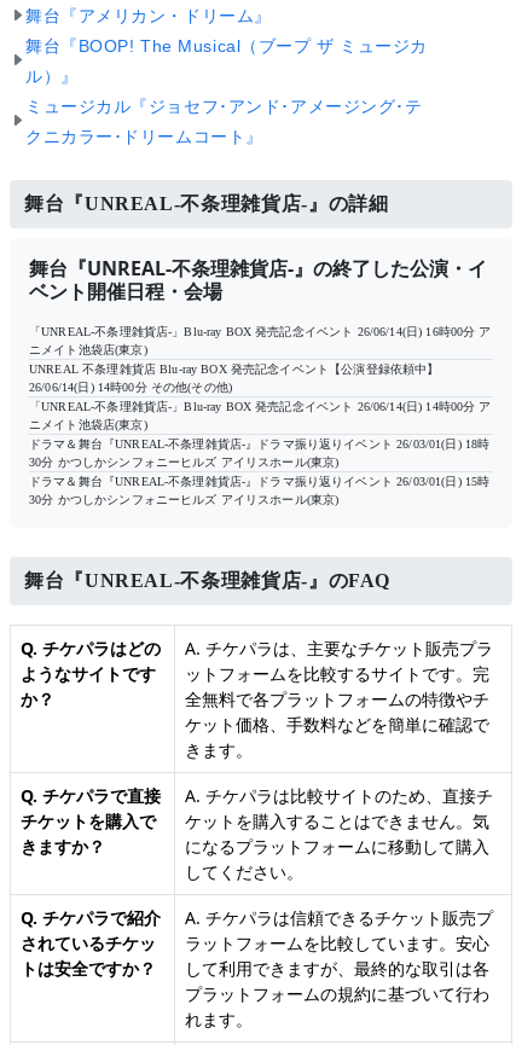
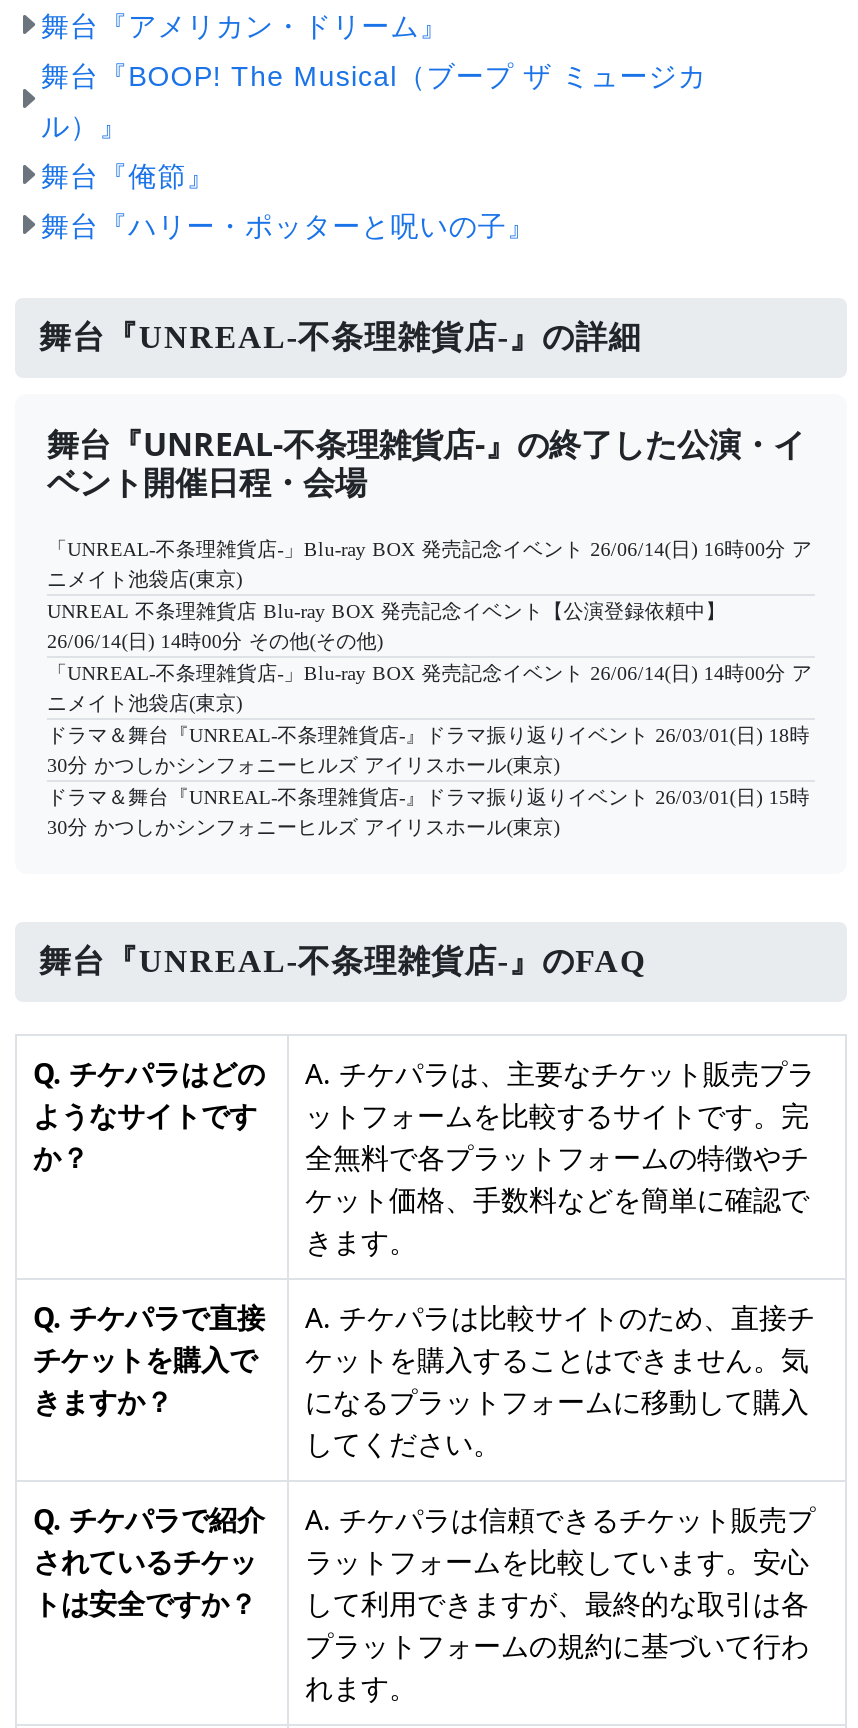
[25,97,422,116] ミュージカル『ジョセフ･アンド･アメージング･テ -> [41,160,216,192] 舞台『俺節』
[25,127,263,146] クニカラー･ドリームコート』 -> [41,210,536,242] 舞台『ハリー・ポッターと呪いの子』

